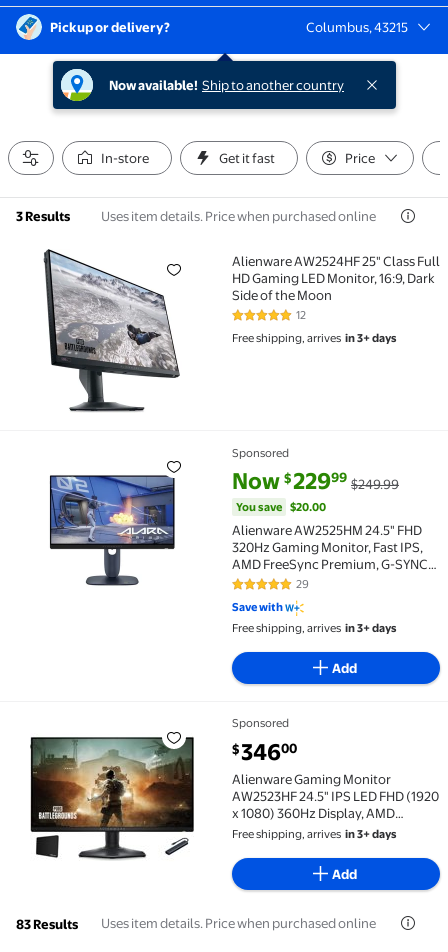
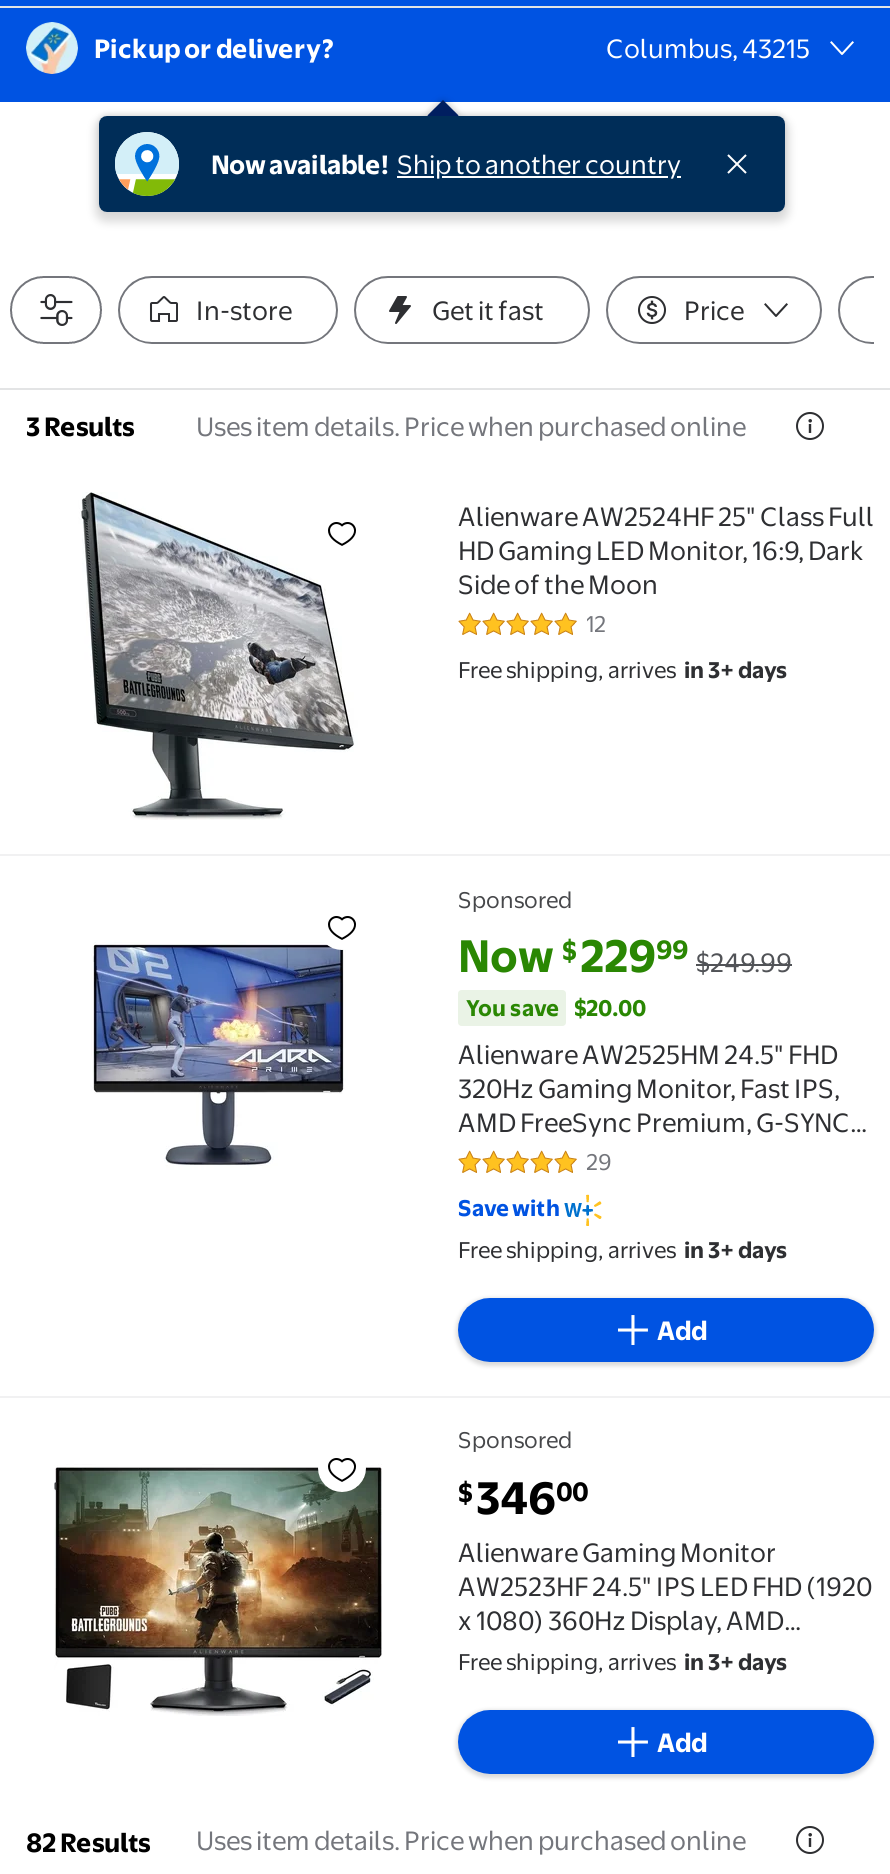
[16,915,376,932] 83 Results Uses item details. Price when purchased online -> [26,1825,746,1858] 82 Results Uses item details. Price when purchased online

